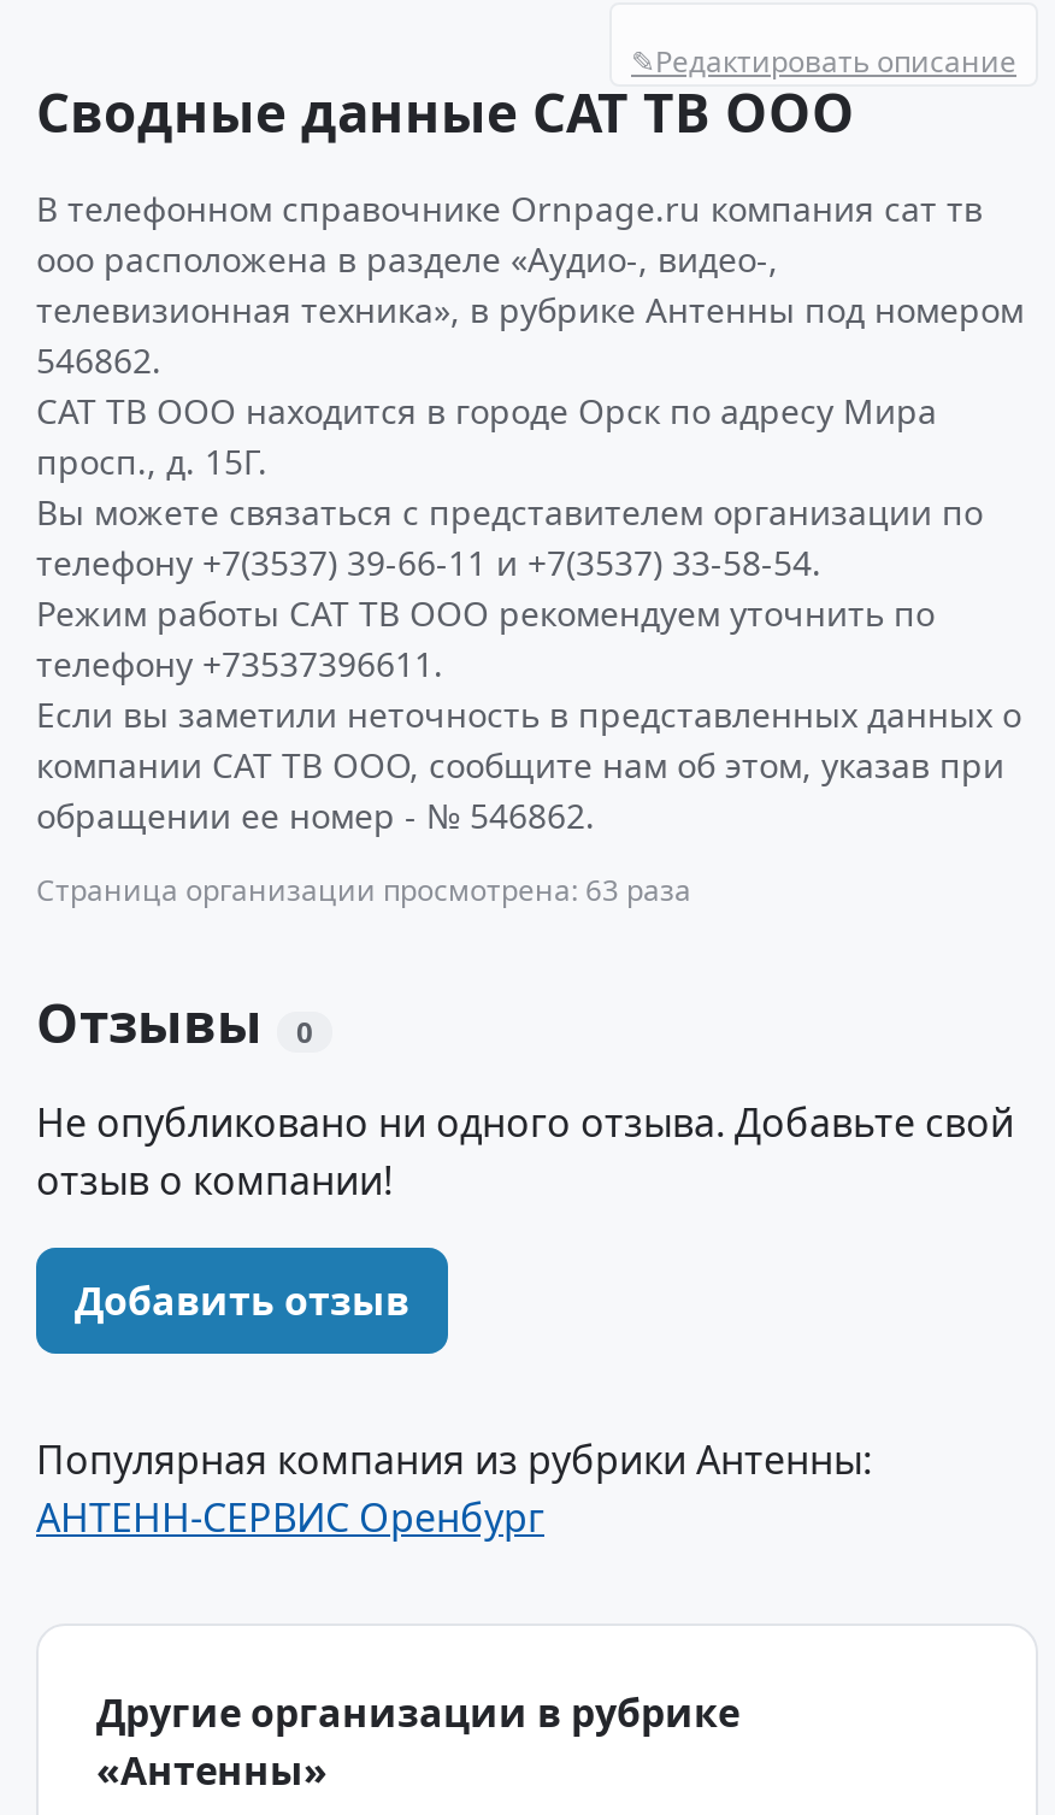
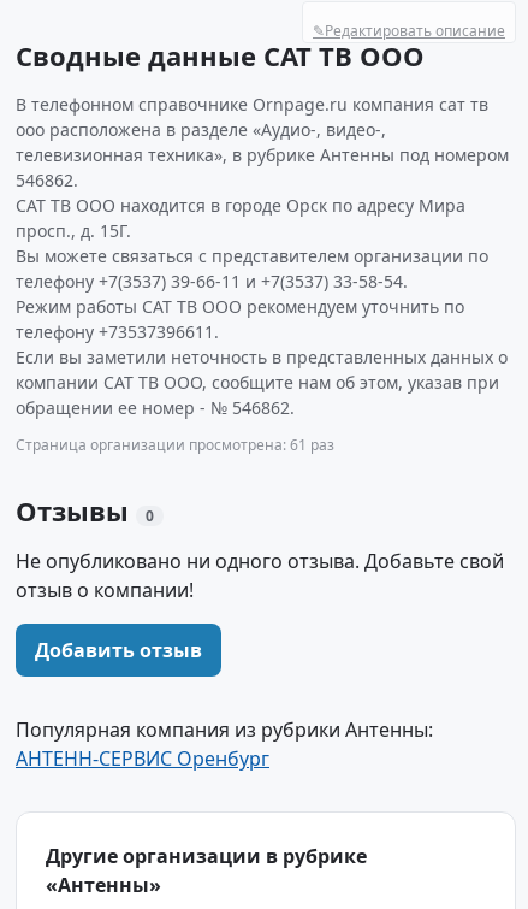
[36,870,691,911] Страница организации просмотрена: 63 раза -> [16,435,334,455] Страница организации просмотрена: 61 раз

